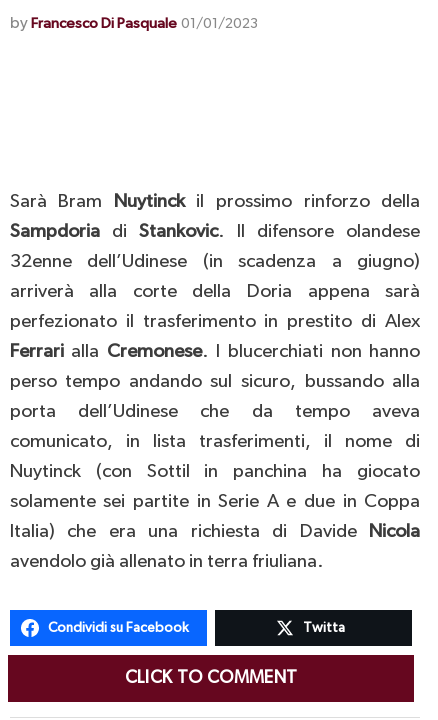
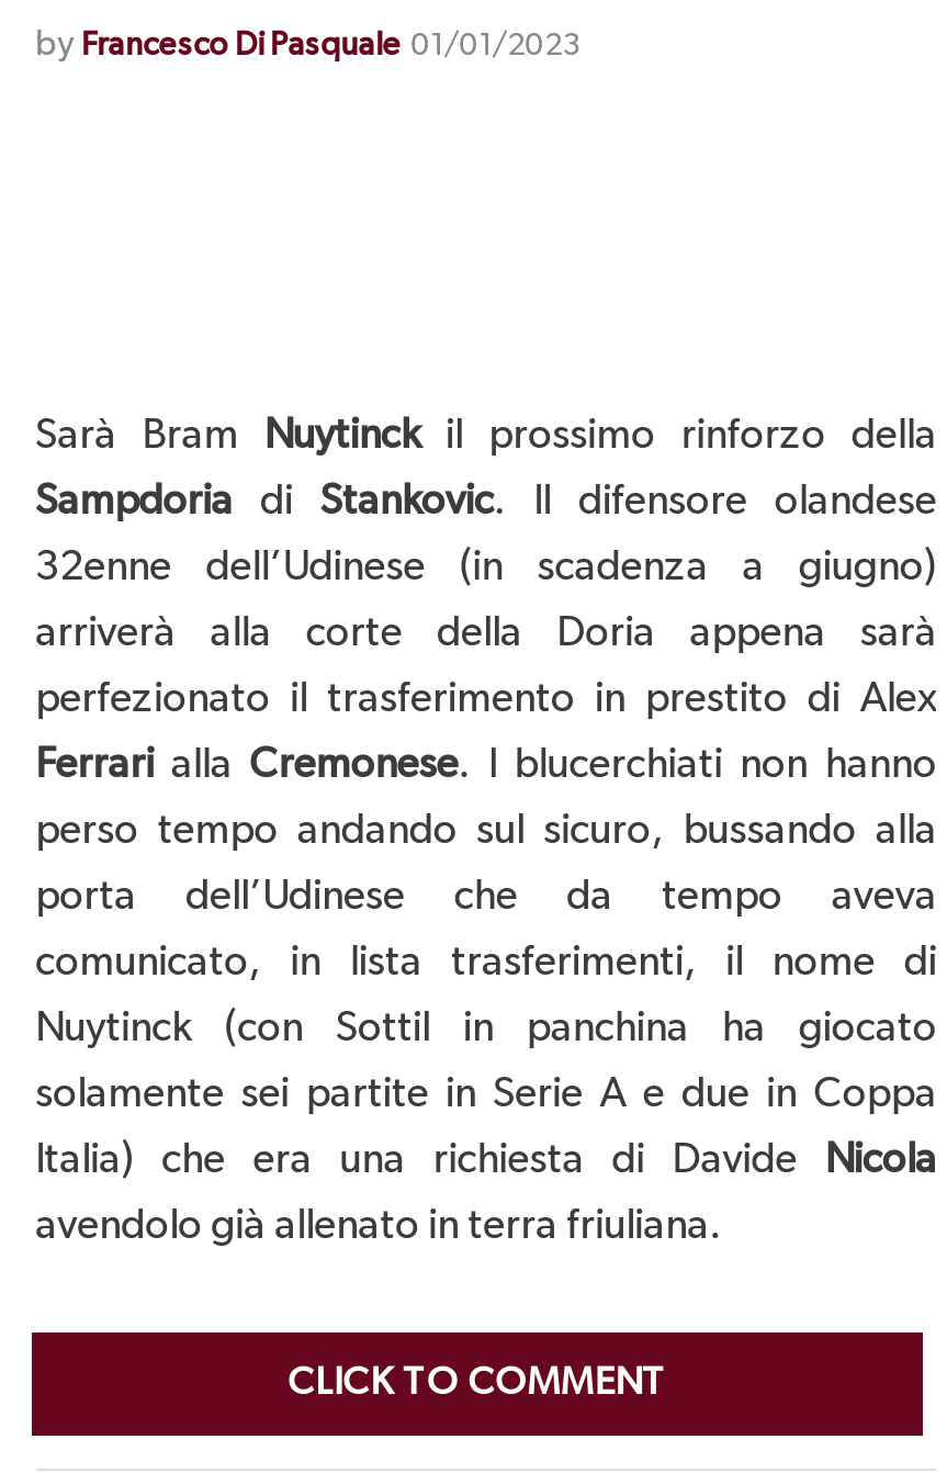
[48,621,345,635] Condividi su Facebook | Twitta -> none

